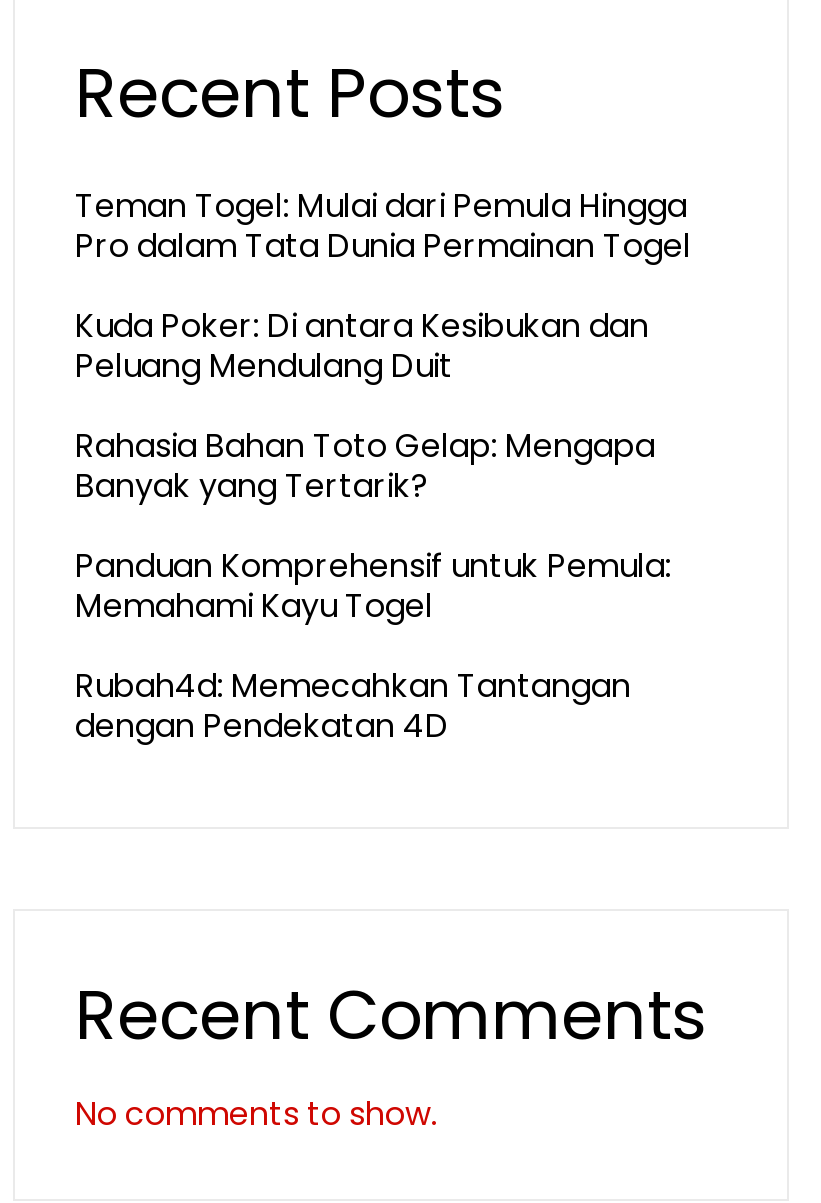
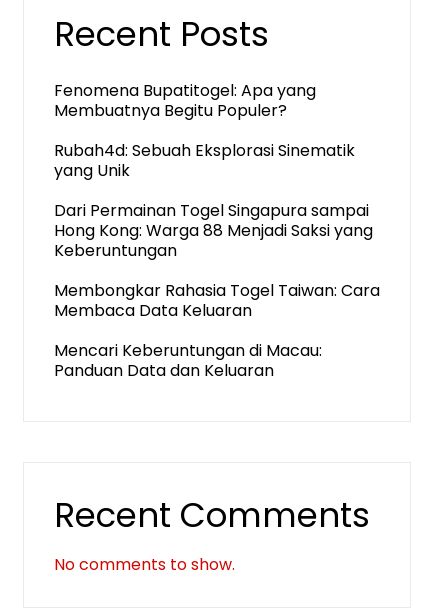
[75,183,691,269] Teman Togel: Mulai dari Pemula Hingga | Pro dalam Tata Dunia Permainan Togel -> [54,79,316,122] Fenomena Bupatitogel: Apa yang | Membuatnya Begitu Populer?
[75,303,649,389] Kuda Poker: Di antara Kesibukan dan | Peluang Mendulang Duit -> [54,139,355,182] Rubah4d: Sebuah Eksplorasi Sinematik | yang Unik
[75,423,655,509] Rahasia Bahan Toto Gelap: Mengapa | Banyak yang Tertarik? -> [54,199,373,262] Dari Permainan Togel Singapura sampai | Hong Kong: Warga 88 Menjadi Saksi yang | Keberuntungan
[75,543,671,629] Panduan Komprehensif untuk Pemula: | Memahami Kayu Togel -> [54,279,380,322] Membongkar Rahasia Togel Taiwan: Cara | Membaca Data Keluaran
[75,663,631,749] Rubah4d: Memecahkan Tantangan | dengan Pendekatan 4D -> [54,339,322,382] Mencari Keberuntungan di Macau: | Panduan Data dan Keluaran

